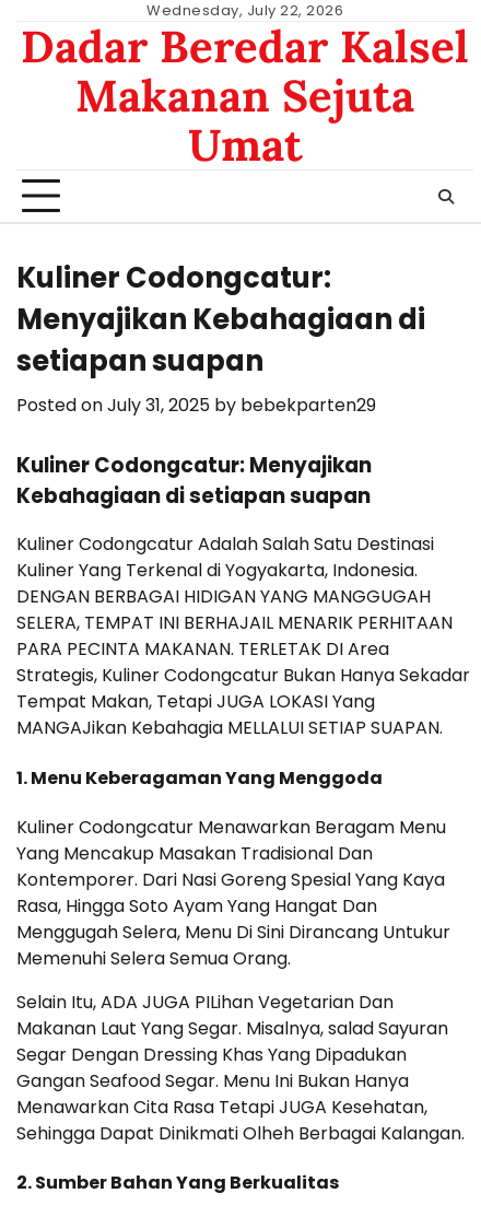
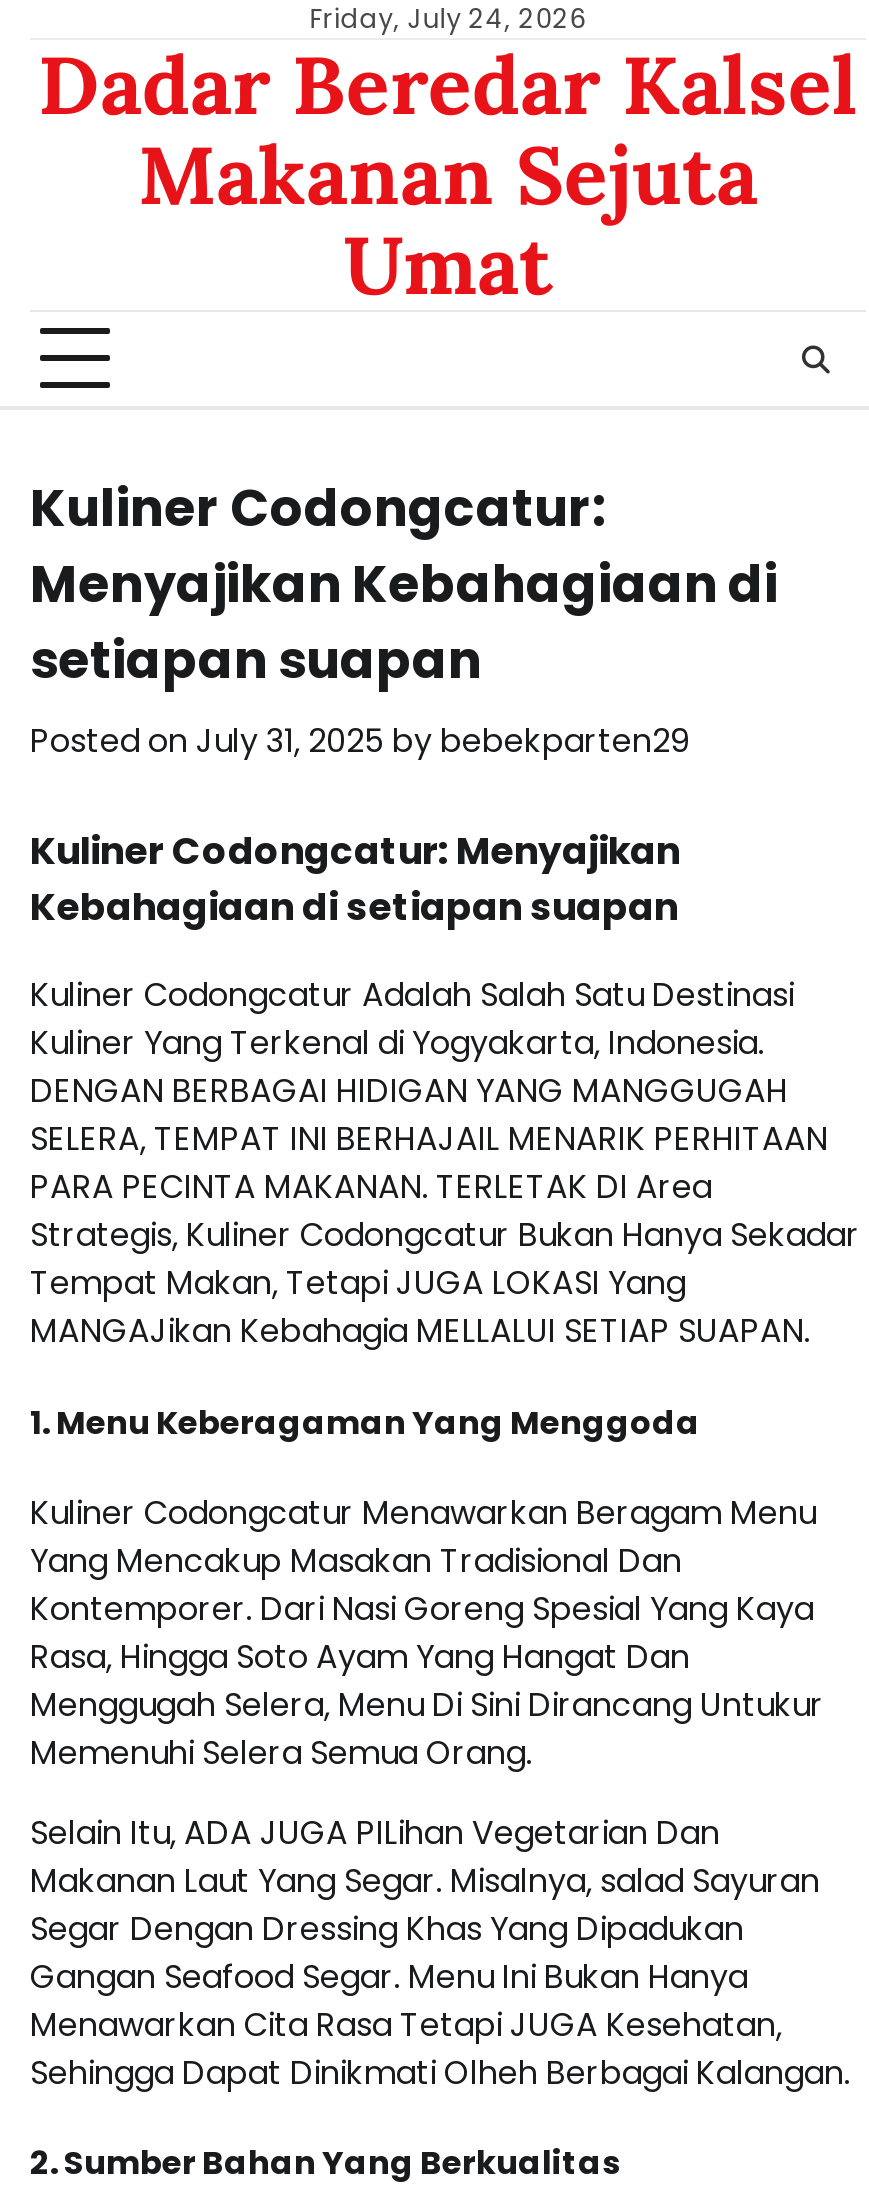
[146,0,343,21] Wednesday, July 22, 2026 -> [310,0,586,38] Friday, July 24, 2026

